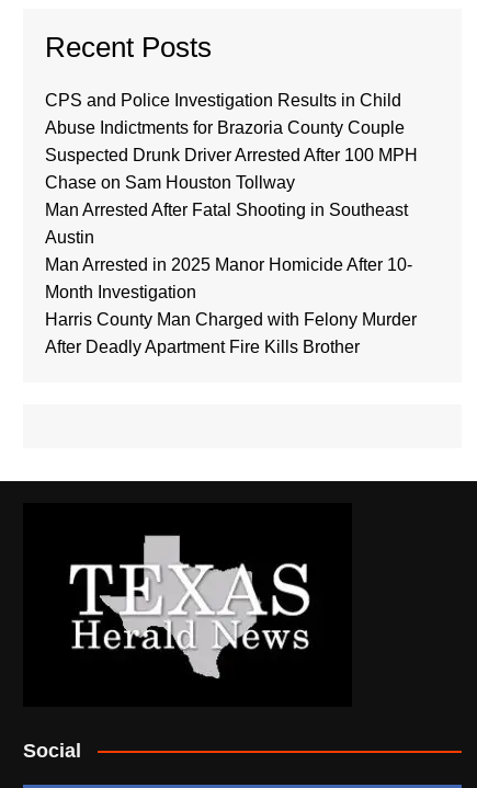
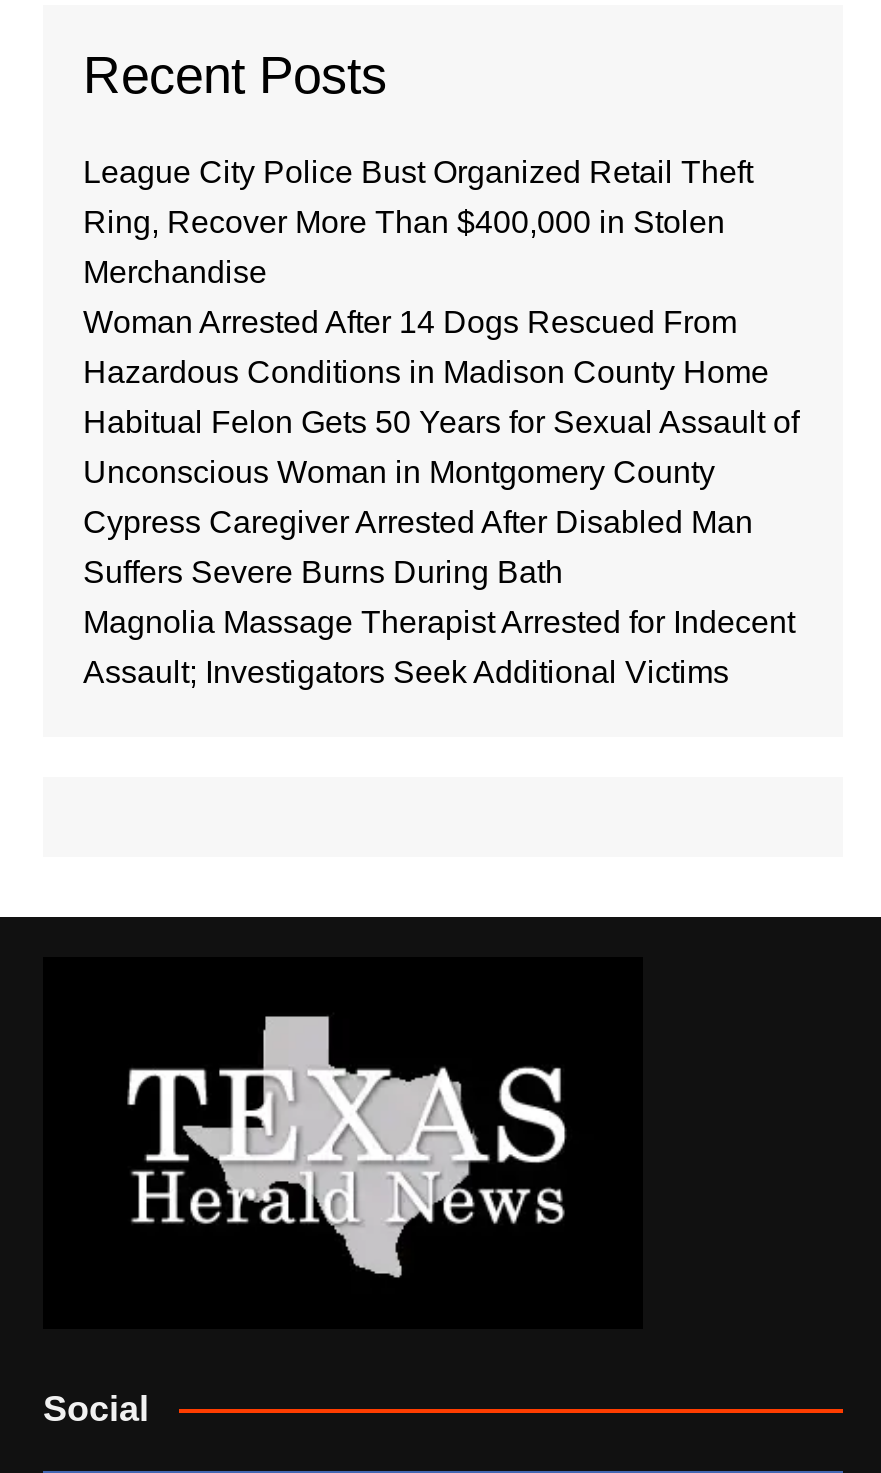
[45,91,418,356] CPS and Police Investigation Results in Child | Abuse Indictments for Brazoria County Couple | Suspected Drunk Driver Arrested After 100 MPH | Chase on Sam Houston Tollway | Man Arrested After Fatal Shooting in Southeast | Austin | Man Arrested in 2025 Manor Homicide After 10- | Month Investigation | Harris County Man Charged with Felony Murder | After Deadly Apartment Fire Kills Brother -> [83,155,799,689] League City Police Bust Organized Retail Theft | Ring, Recover More Than $400,000 in Stolen | Merchandise | Woman Arrested After 14 Dogs Rescued From | Hazardous Conditions in Madison County Home | Habitual Felon Gets 50 Years for Sexual Assault of | Unconscious Woman in Montgomery County | Cypress Caregiver Arrested After Disabled Man | Suffers Severe Burns During Bath | Magnolia Massage Therapist Arrested for Indecent | Assault; Investigators Seek Additional Victims

